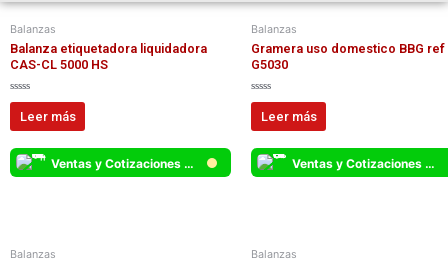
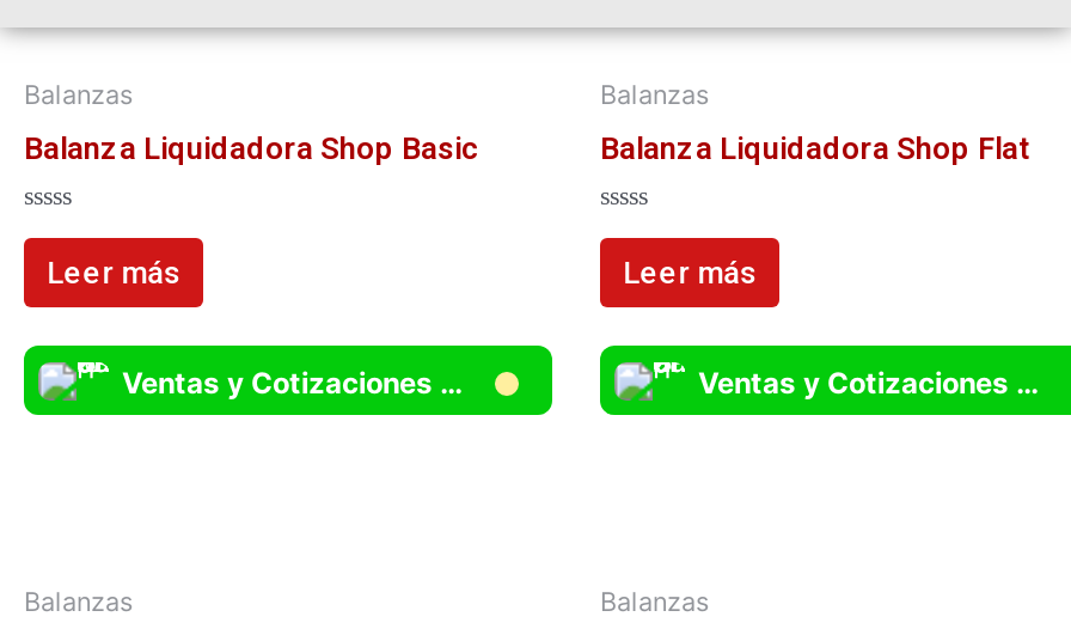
[10,41,207,72] Balanza etiquetadora liquidadora | CAS-CL 5000 HS -> [24,130,481,166] Balanza Liquidadora Shop Basic
[251,41,445,72] Gramera uso domestico BBG ref | G5030 -> [600,130,1028,166] Balanza Liquidadora Shop Flat

